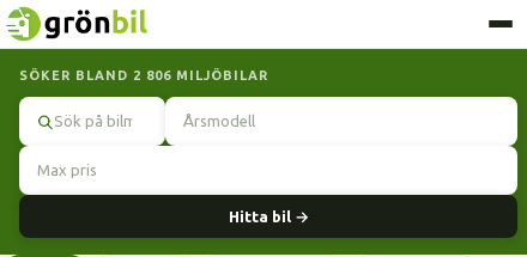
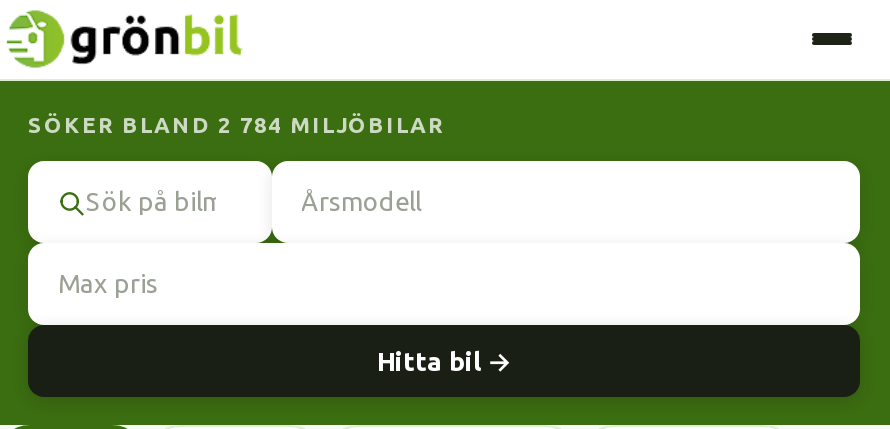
[19,68,268,82] SÖKER BLAND 2 806 MILJÖBILAR -> [28,113,444,137] SÖKER BLAND 2 784 MILJÖBILAR

